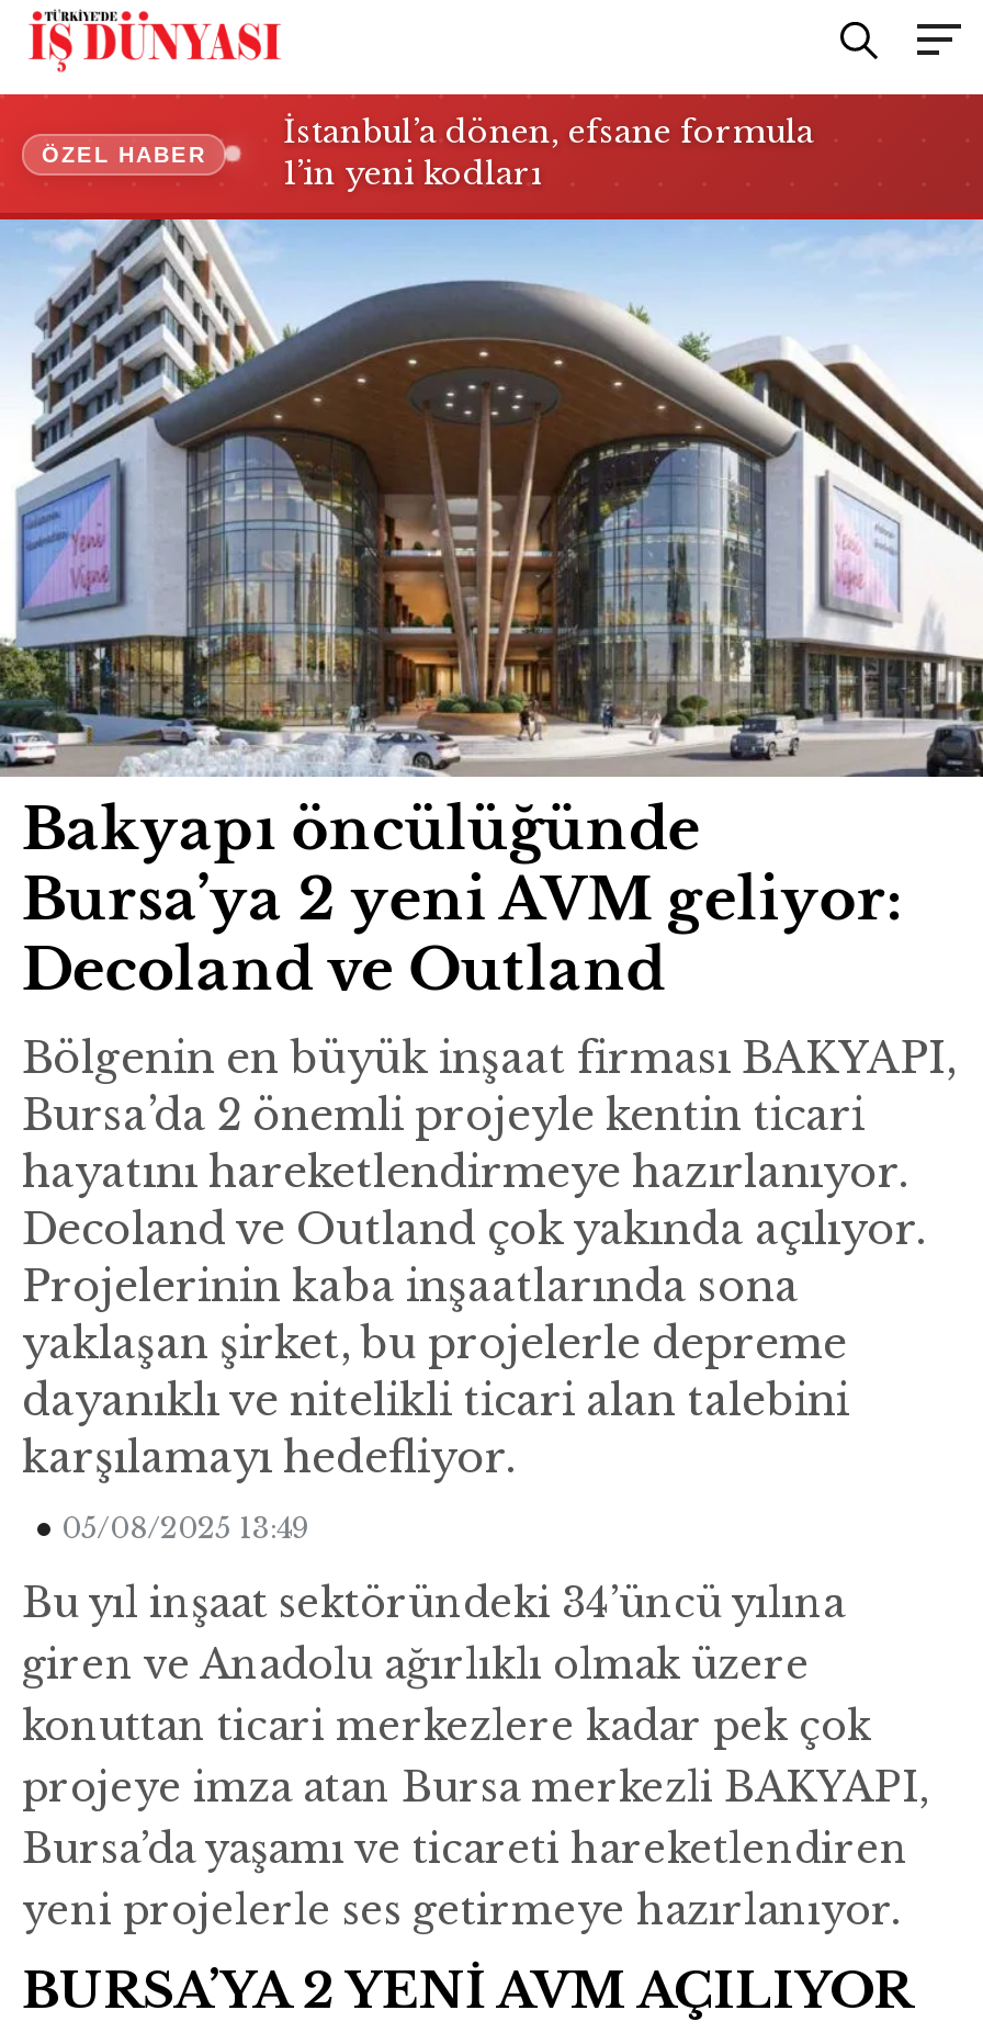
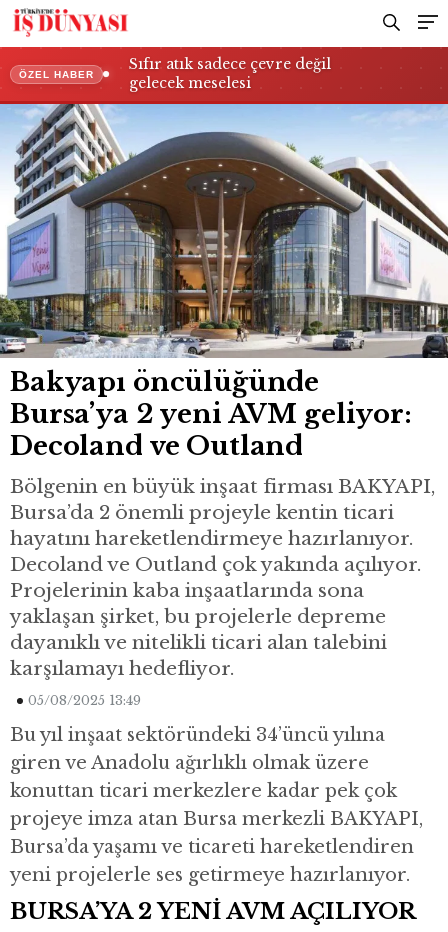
[283,112,814,193] İstanbul’a dönen, efsane formula | 1’in yeni kodları -> [129,55,331,92] Sıfır atık sadece çevre değil | gelecek meselesi

